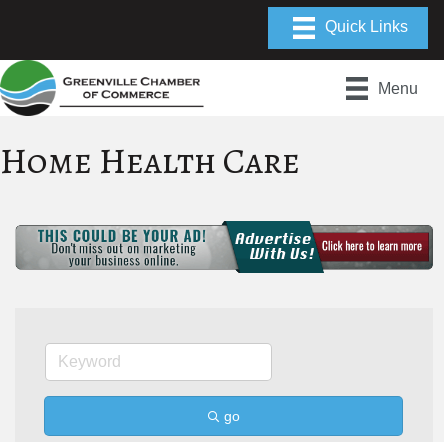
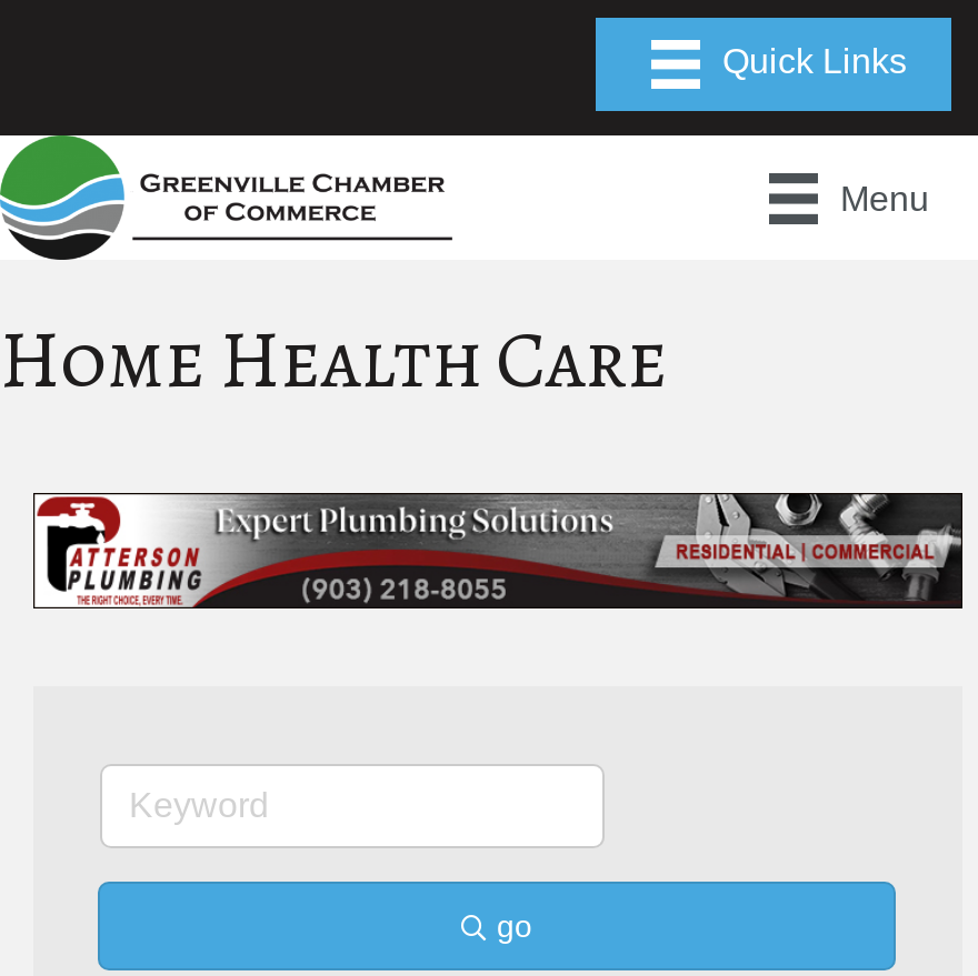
[15,221,433,274] [image] -> [31,491,965,611] [image]

